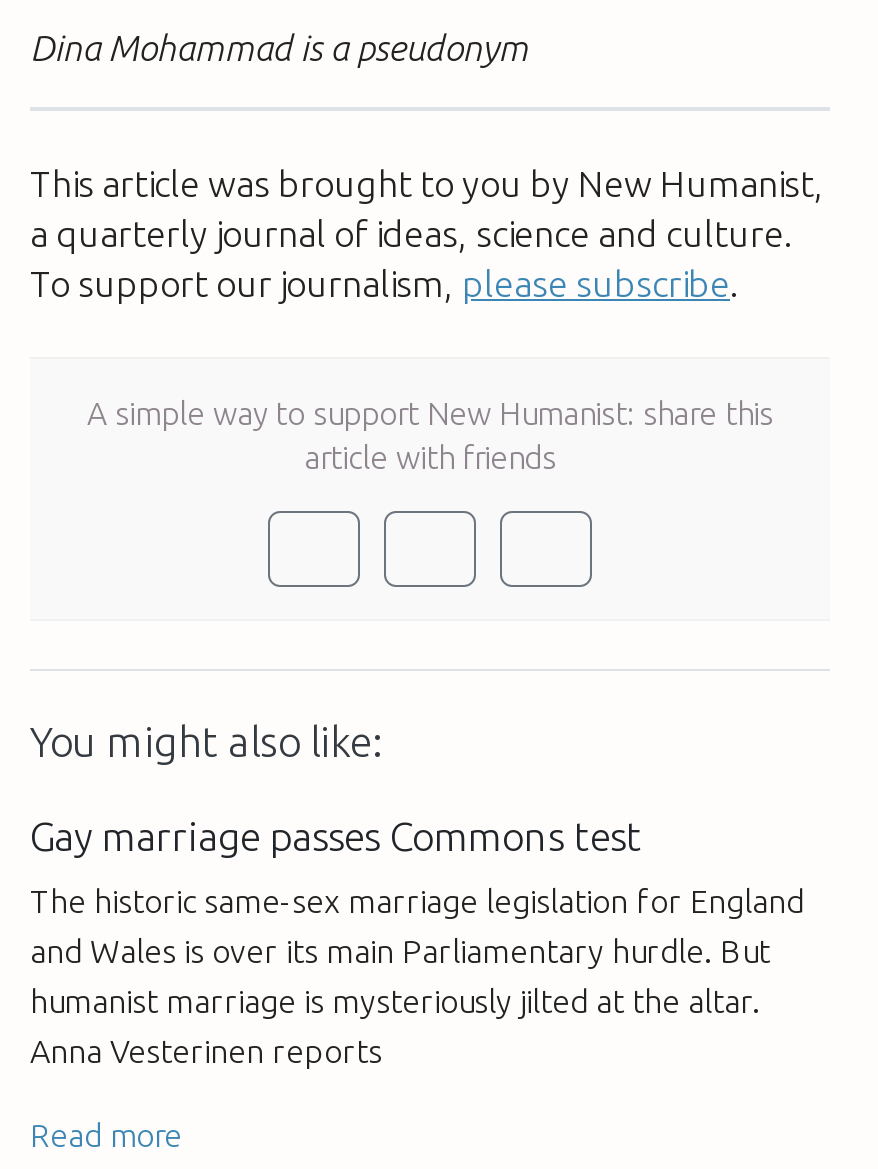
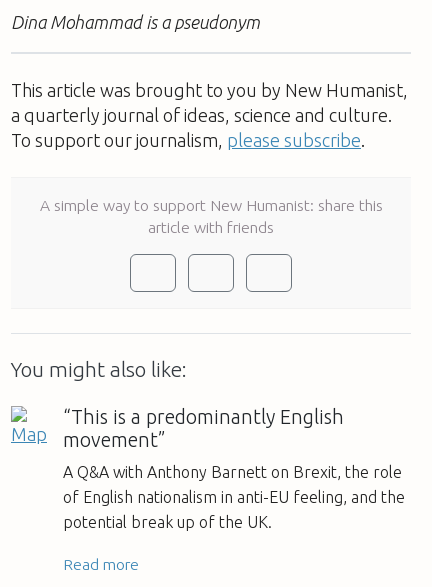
[30,814,642,858] Gay marriage passes Commons test -> [63,405,344,450] “This is a predominantly English | movement”
[30,882,804,1068] The historic same-sex marriage legislation for England | and Wales is over its main Parliamentary hurdle. But | humanist marriage is mysteriously jilted at the altar. | Anna Vesterinen reports -> [63,462,405,530] A Q&A with Anthony Barnett on Brexit, the role | of English nationalism in anti-EU feeling, and the | potential break up of the UK.

